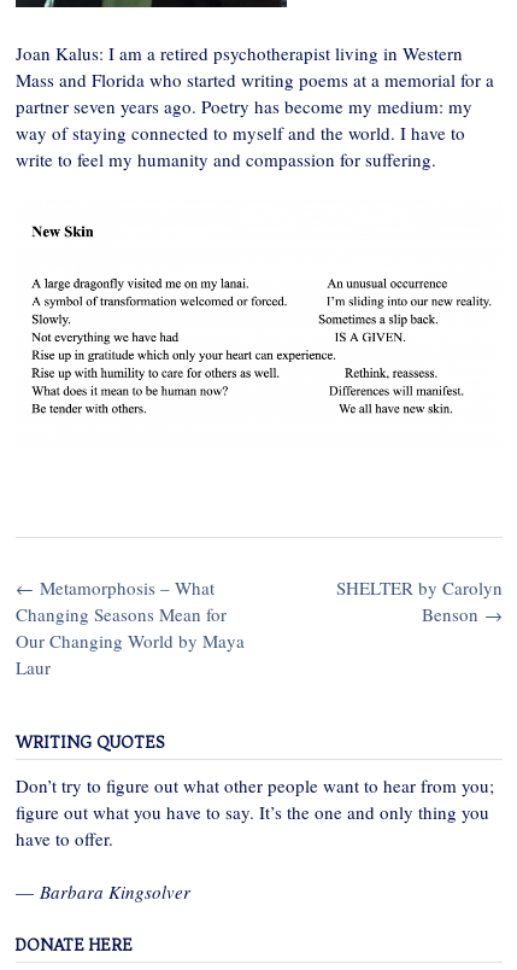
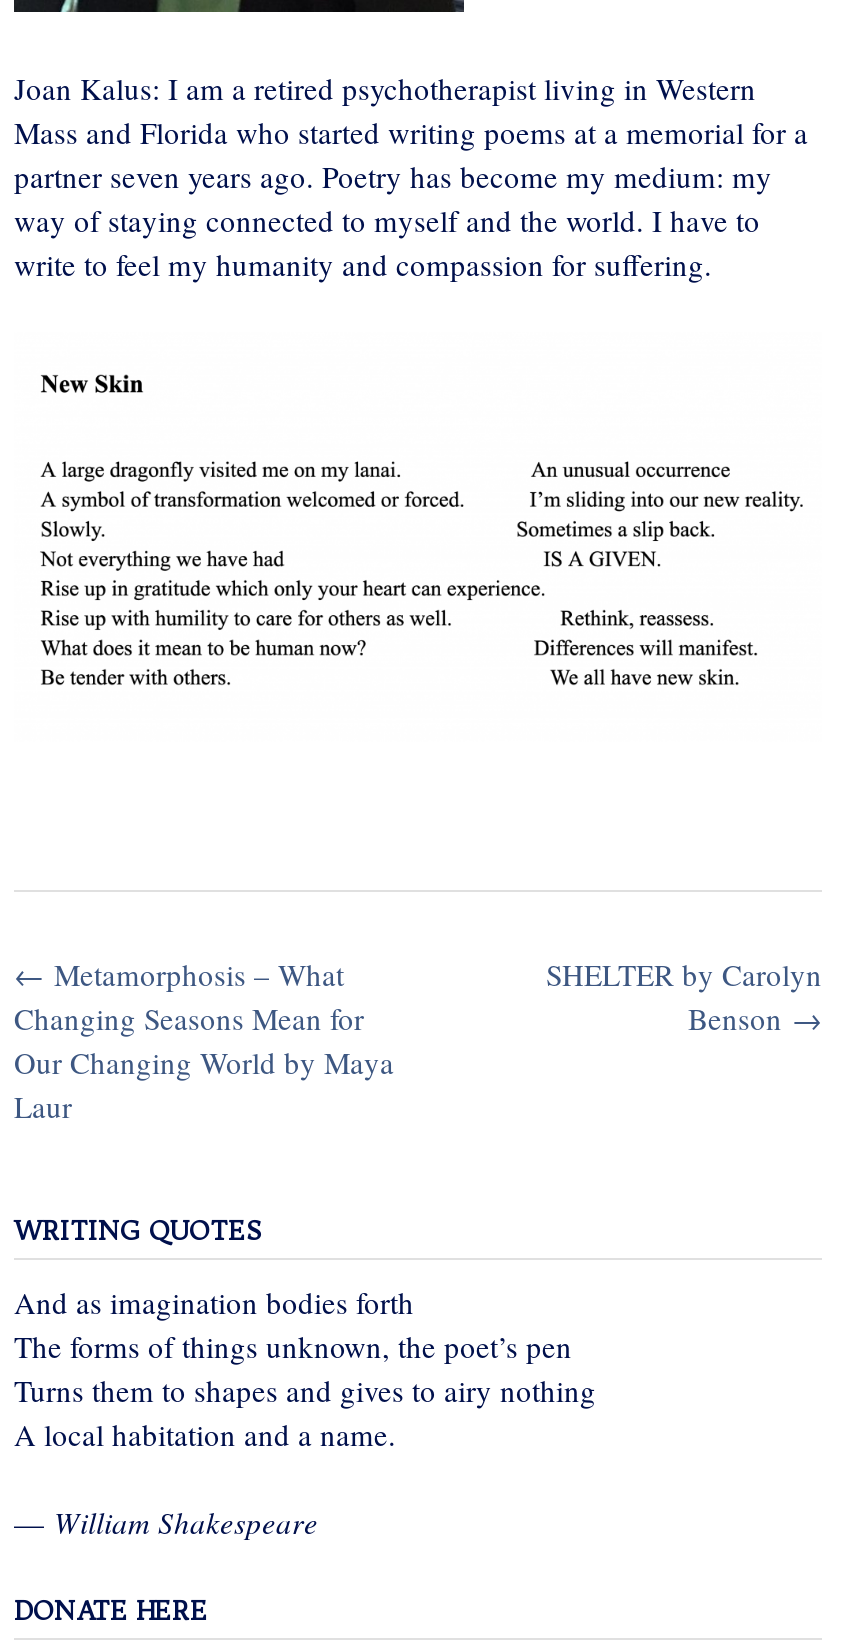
[16,773,494,850] Don’t try to figure out what other people want to hear from you; | figure out what you have to say. It’s the one and only thing you | have to offer. -> [14,1281,596,1453] And as imagination bodies forth | The forms of things unknown, the poet’s pen | Turns them to shapes and gives to airy nothing | A local habitation and a name.
[16,880,190,904] — Barbara Kingsolver -> [14,1502,318,1542] — William Shakespeare

